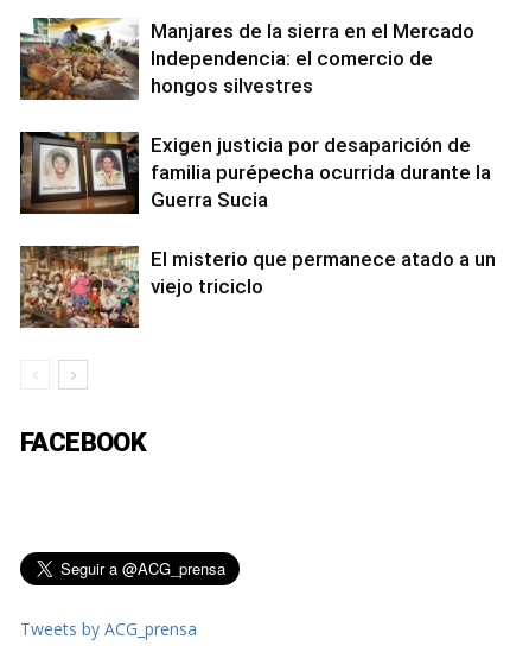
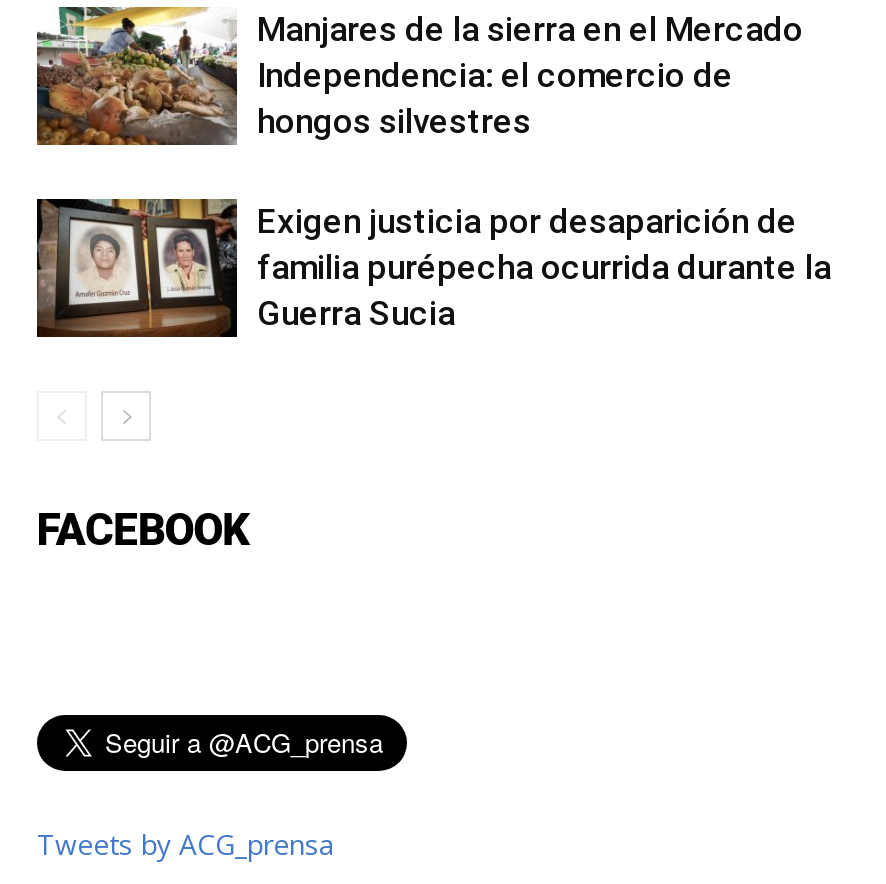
[19,245,496,328] [image] | El misterio que permanece atado a un | viejo triciclo -> none

